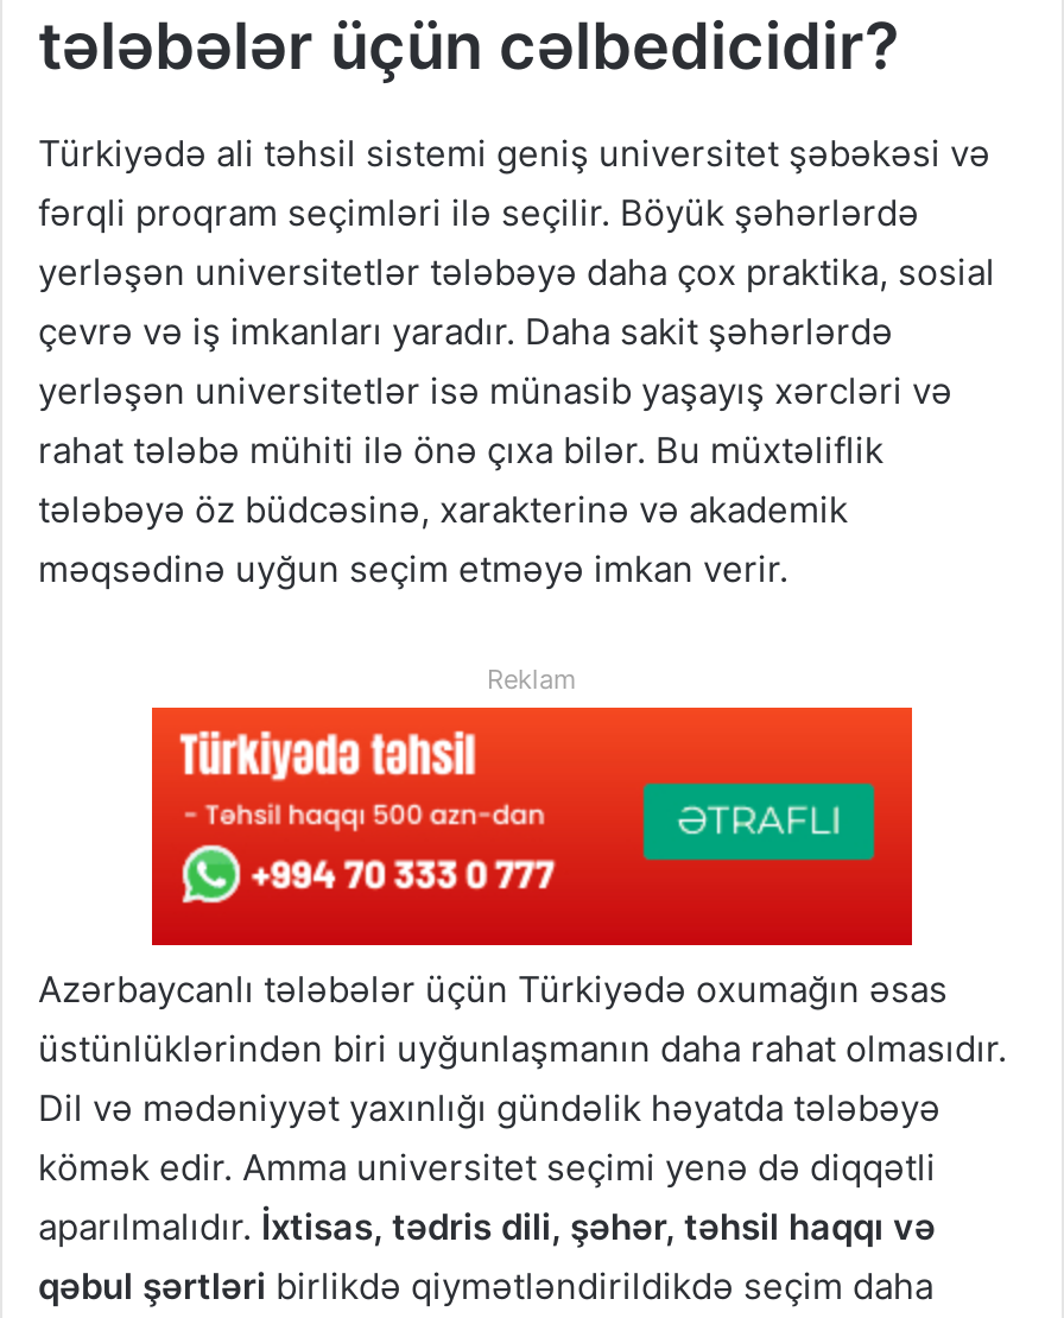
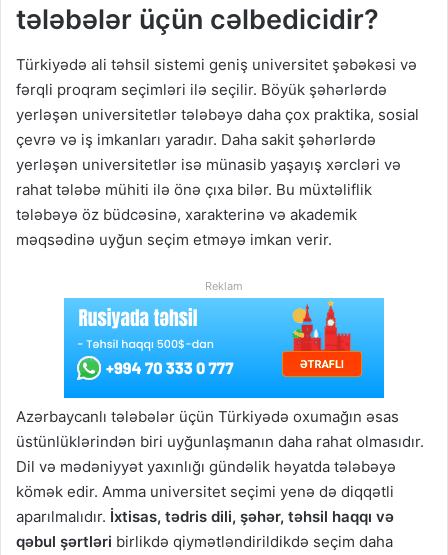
[150,705,914,948] [image] -> [63,297,385,399] [image]

